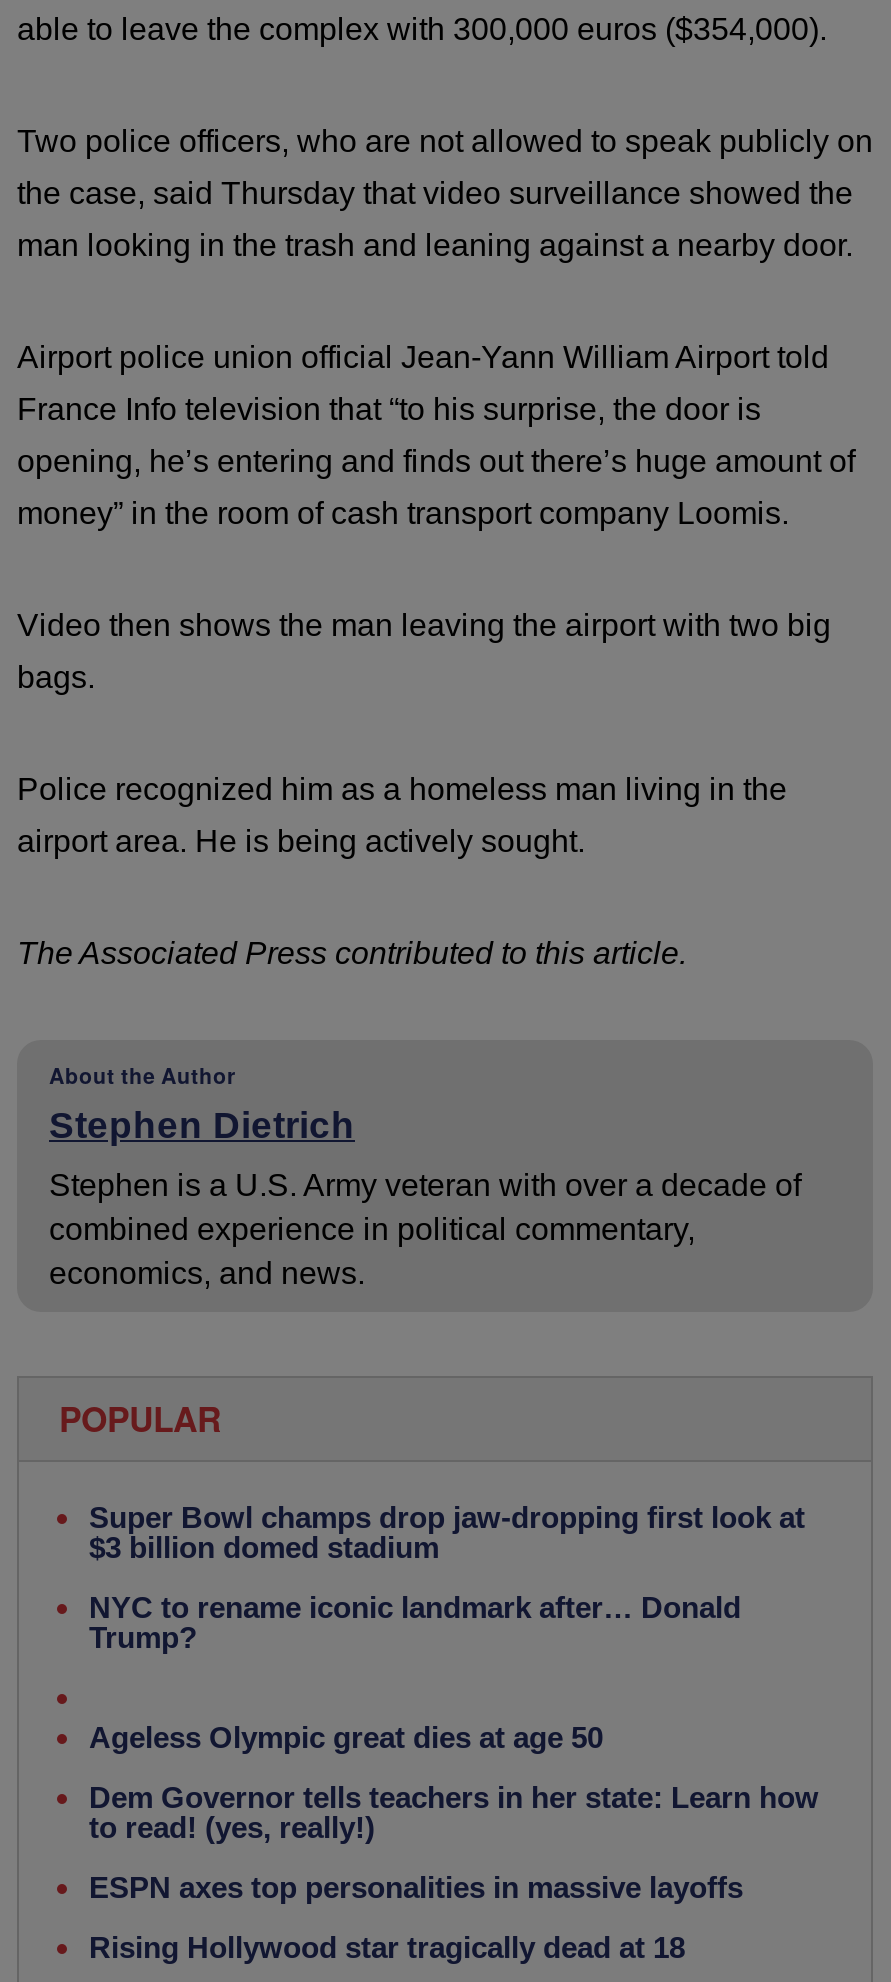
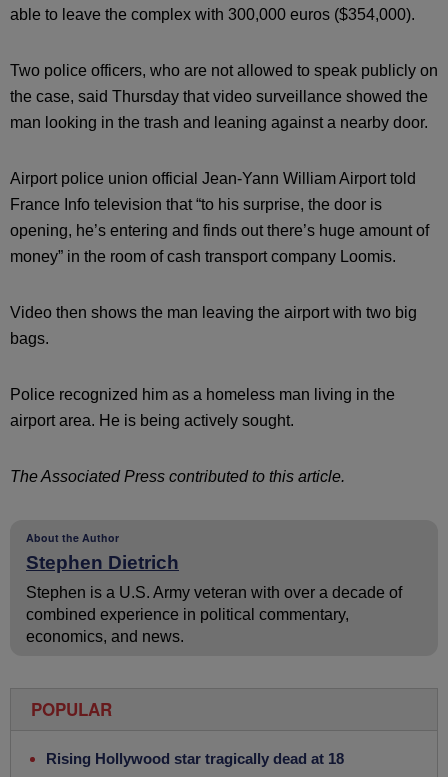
[89,1501,819,1905] Super Bowl champs drop jaw-dropping first look at | $3 billion domed stadium | NYC to rename iconic landmark after… Donald | Trump? | Ageless Olympic great dies at age 50 | Dem Governor tells teachers in her state: Learn how | to read! (yes, really!) | ESPN axes top personalities in massive layoffs -> none

